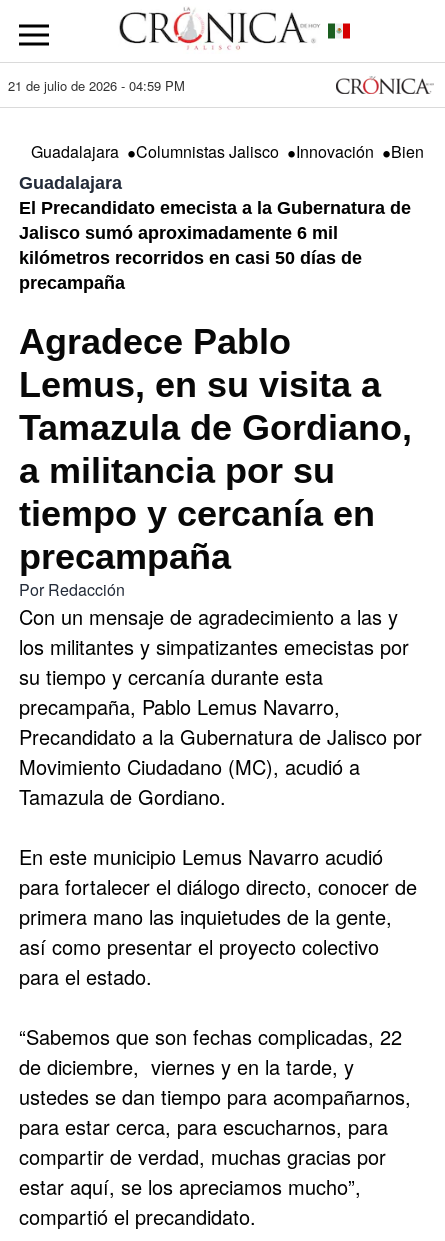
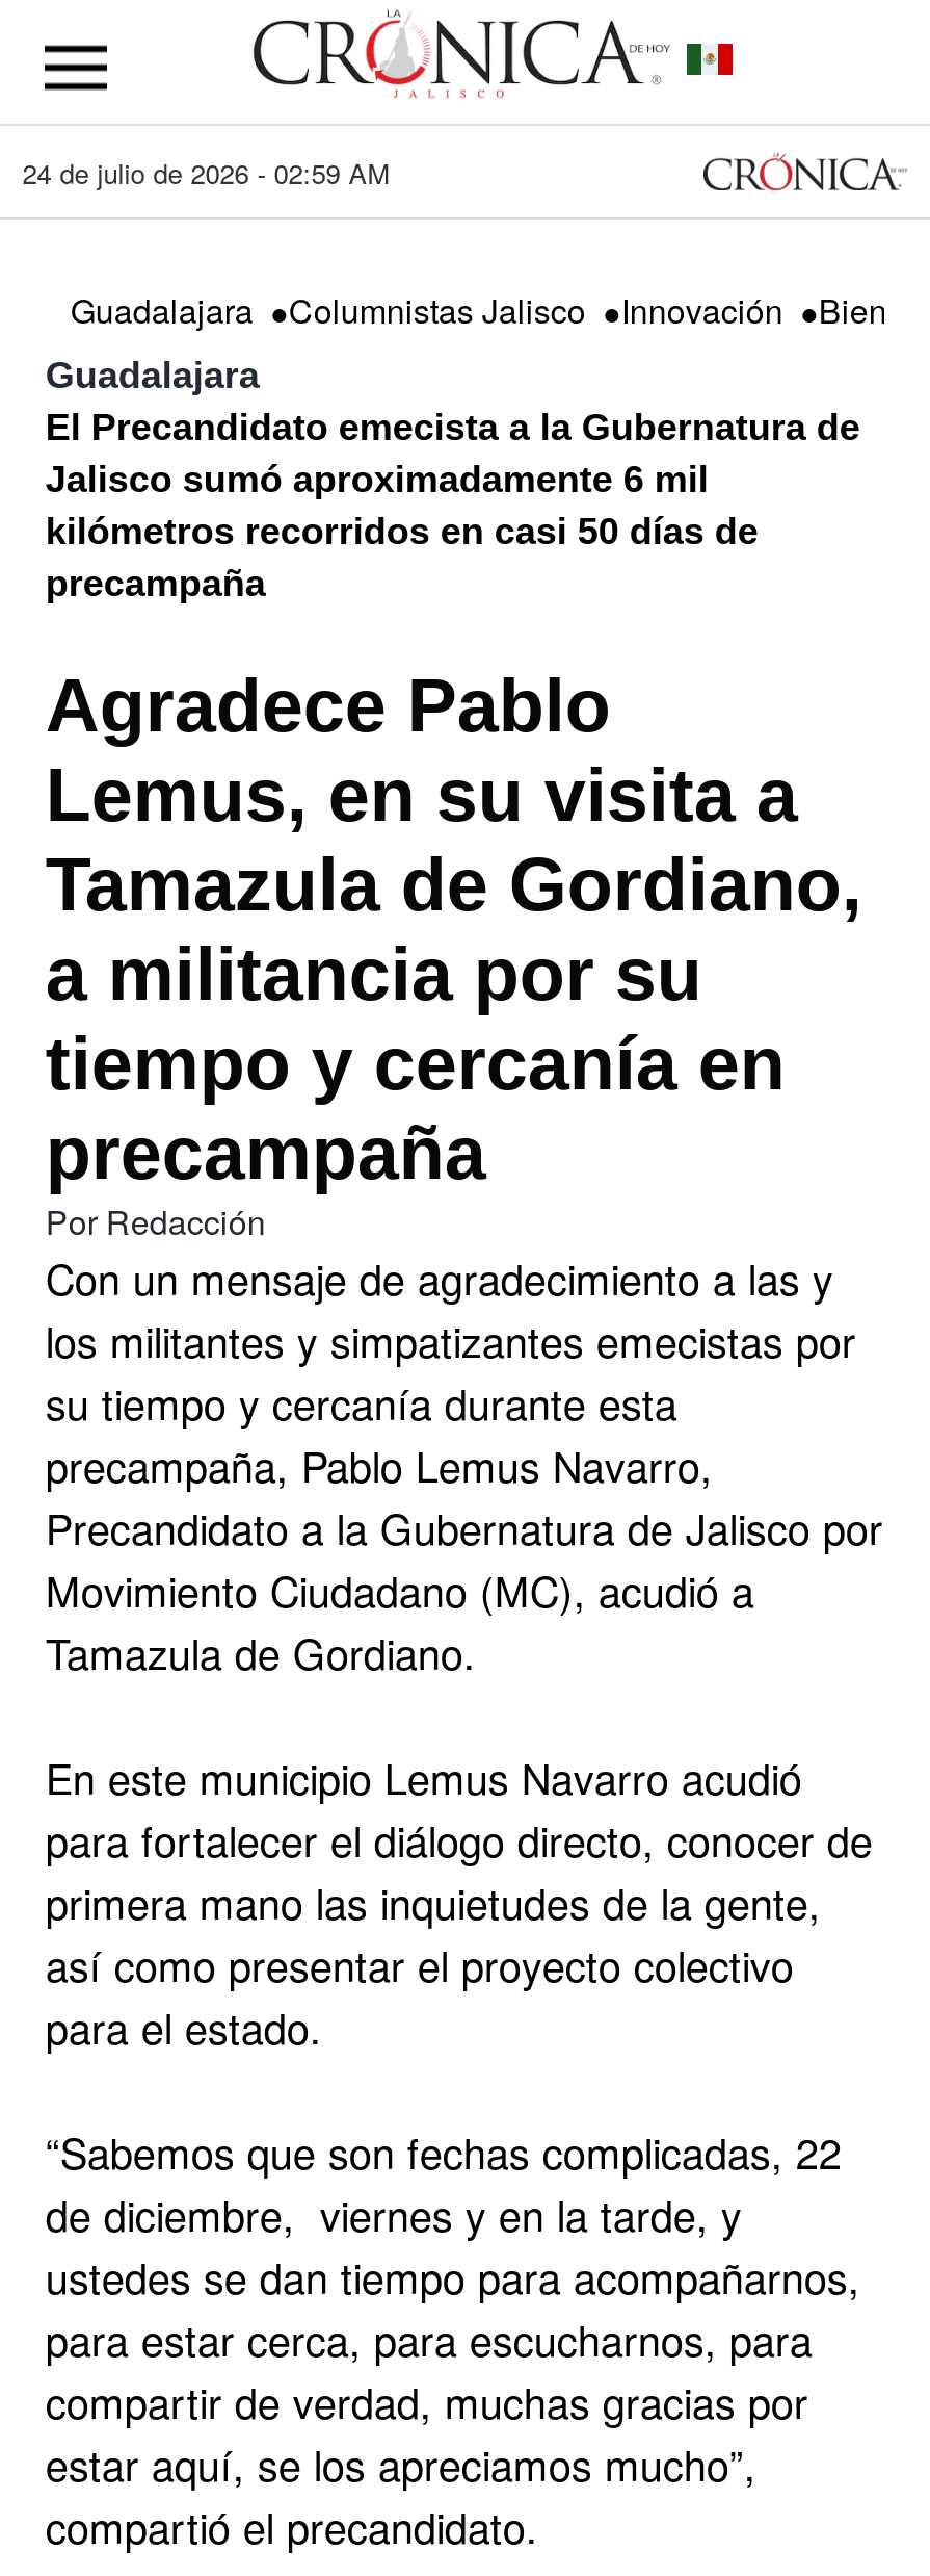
[8,75,185,94] 21 de julio de 2026 - 04:59 PM -> [22,152,390,191] 24 de julio de 2026 - 02:59 AM

